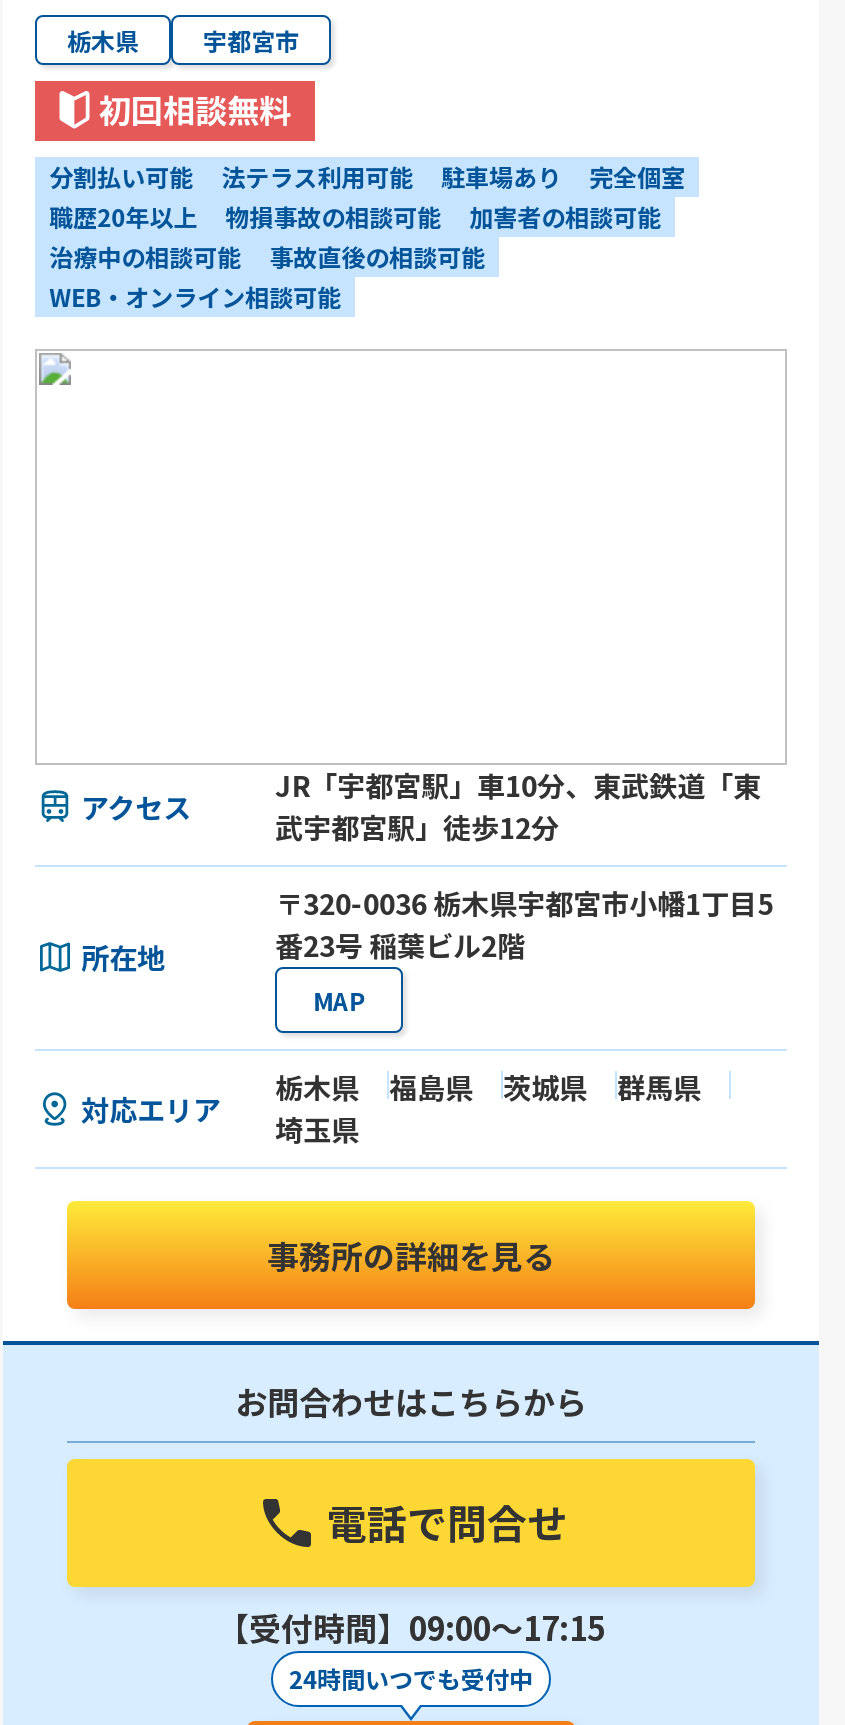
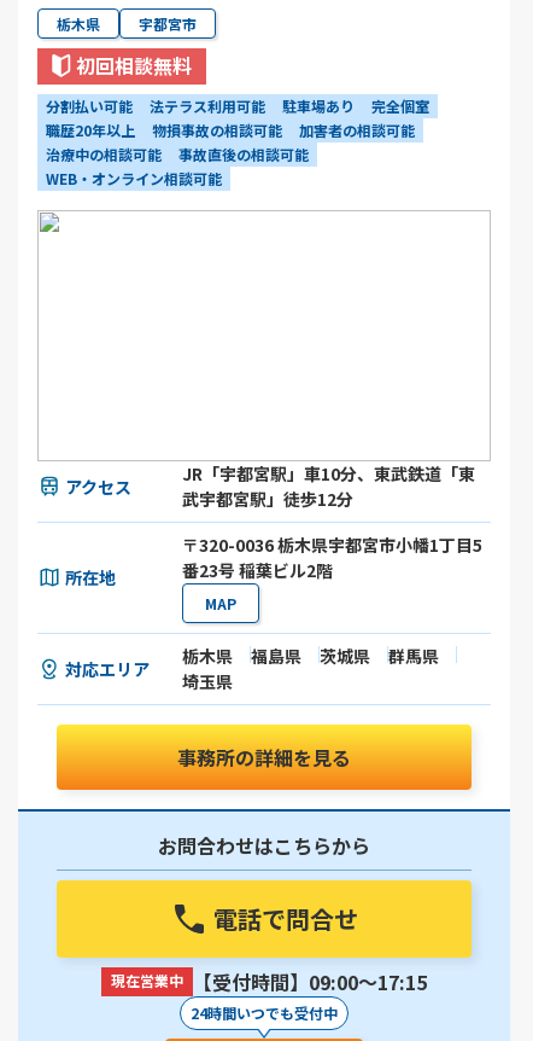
[217,1603,605,1651] 【受付時間】09:00〜17:15 -> [111,967,427,996] 現在営業中 【受付時間】09:00〜17:15

